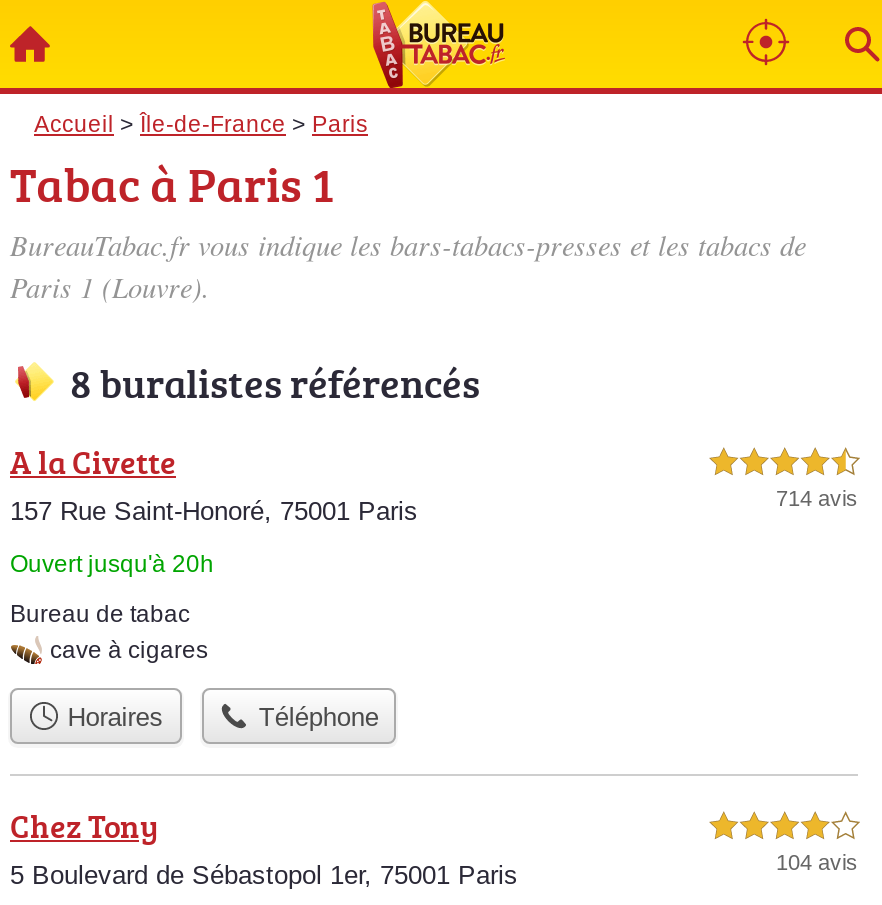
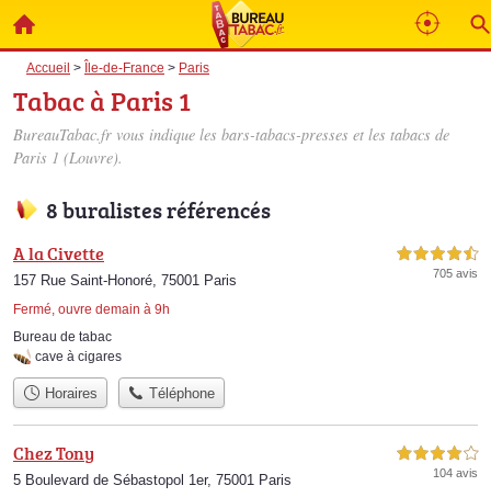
[776,486,858,510] 714 avis -> [433,267,478,280] 705 avis
[10,550,214,578] Ouvert jusqu'à 20h -> [13,302,170,317] Fermé, ouvre demain à 9h

